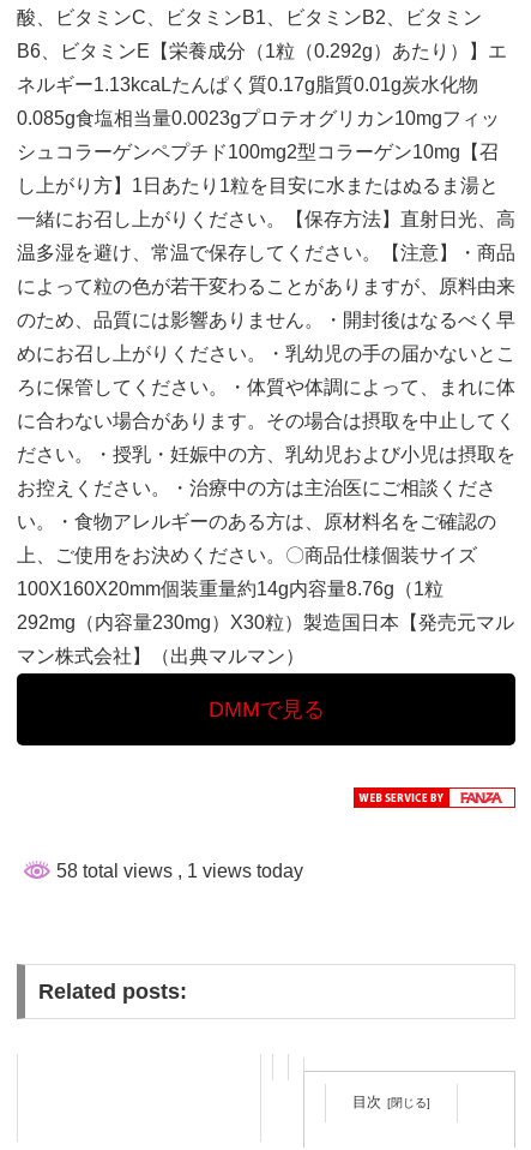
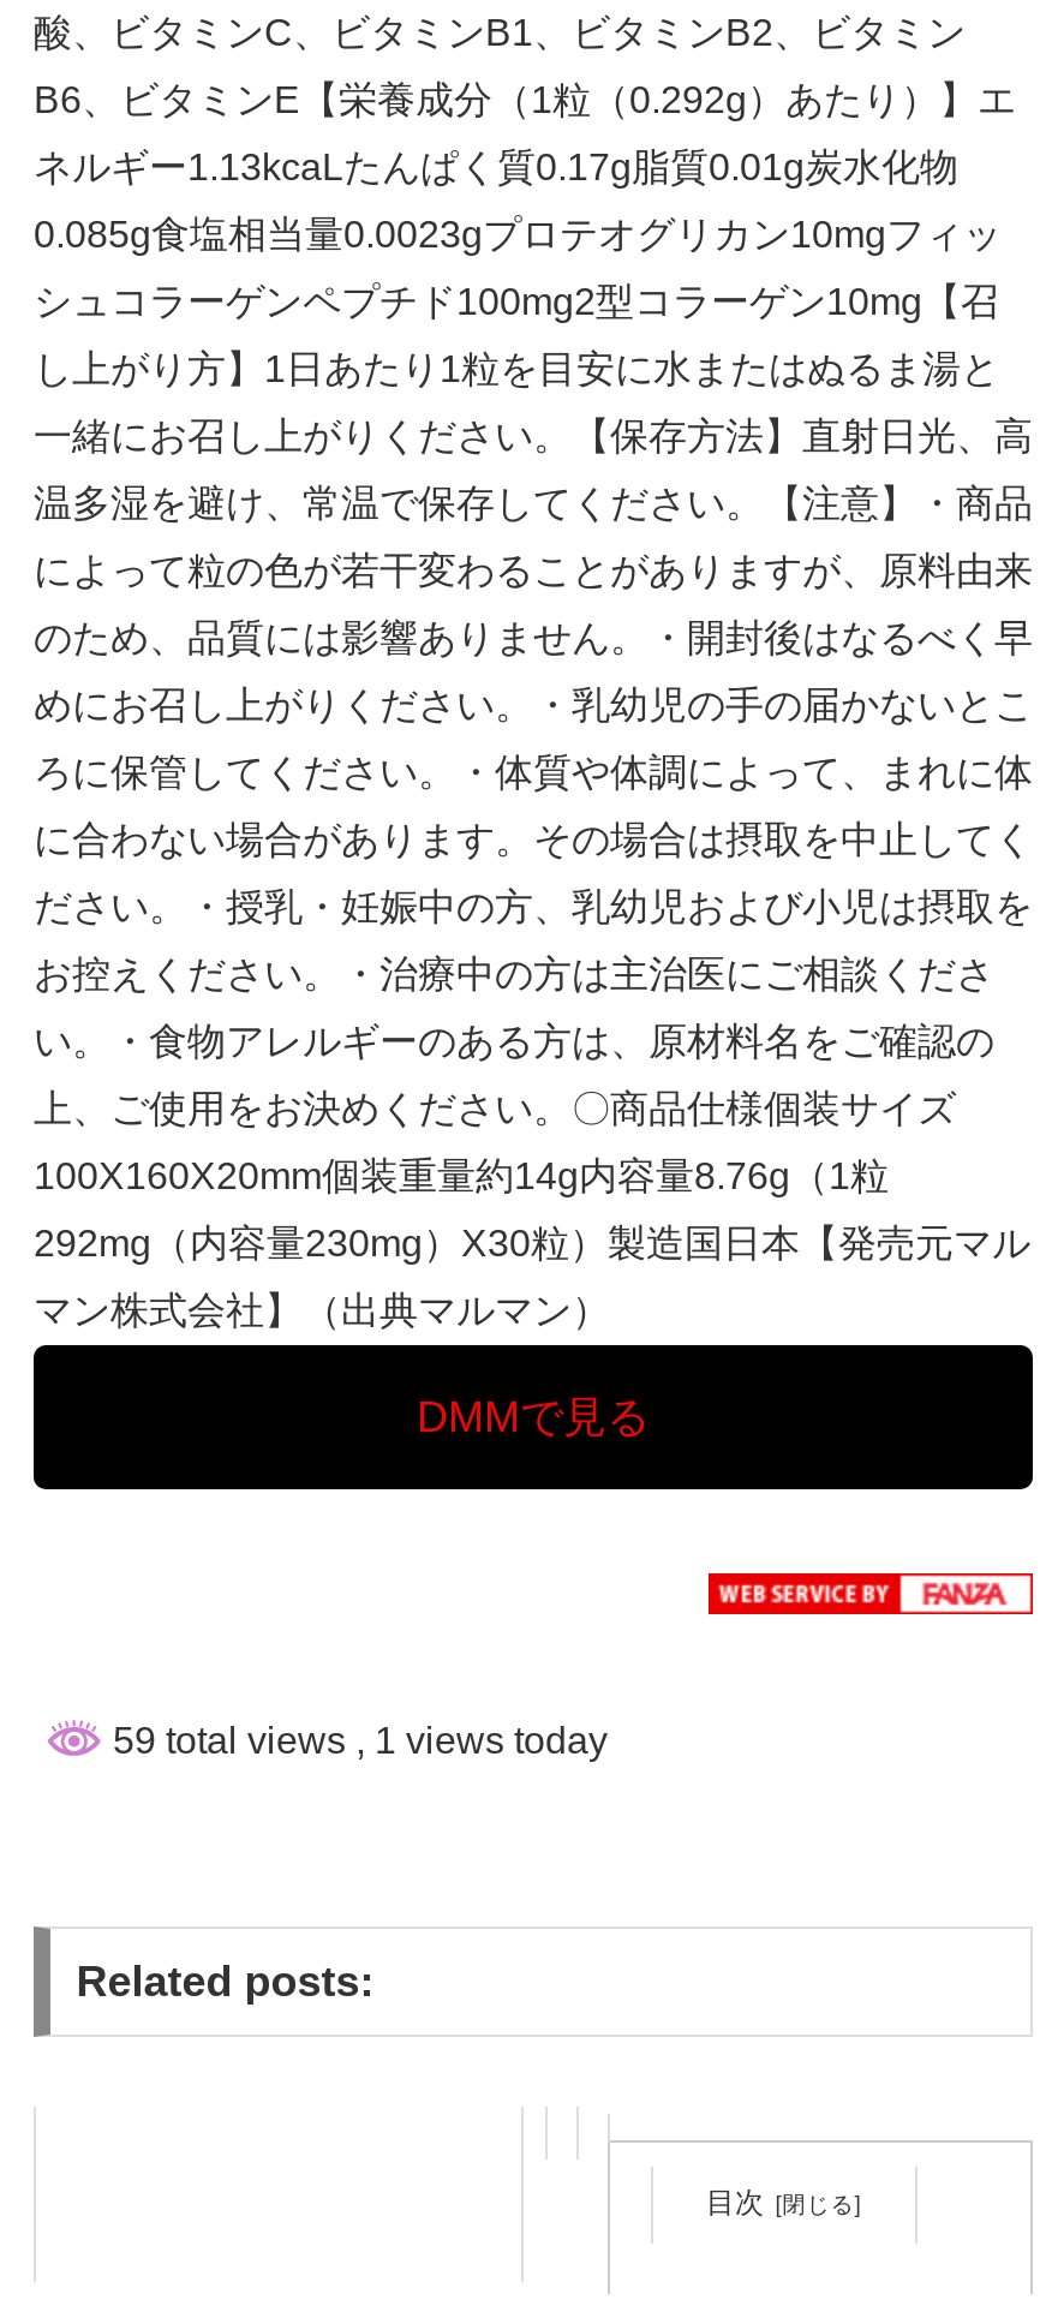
[52,861,303,881] 58 total views, 1 views today -> [103,1720,608,1761] 59 total views, 1 views today

